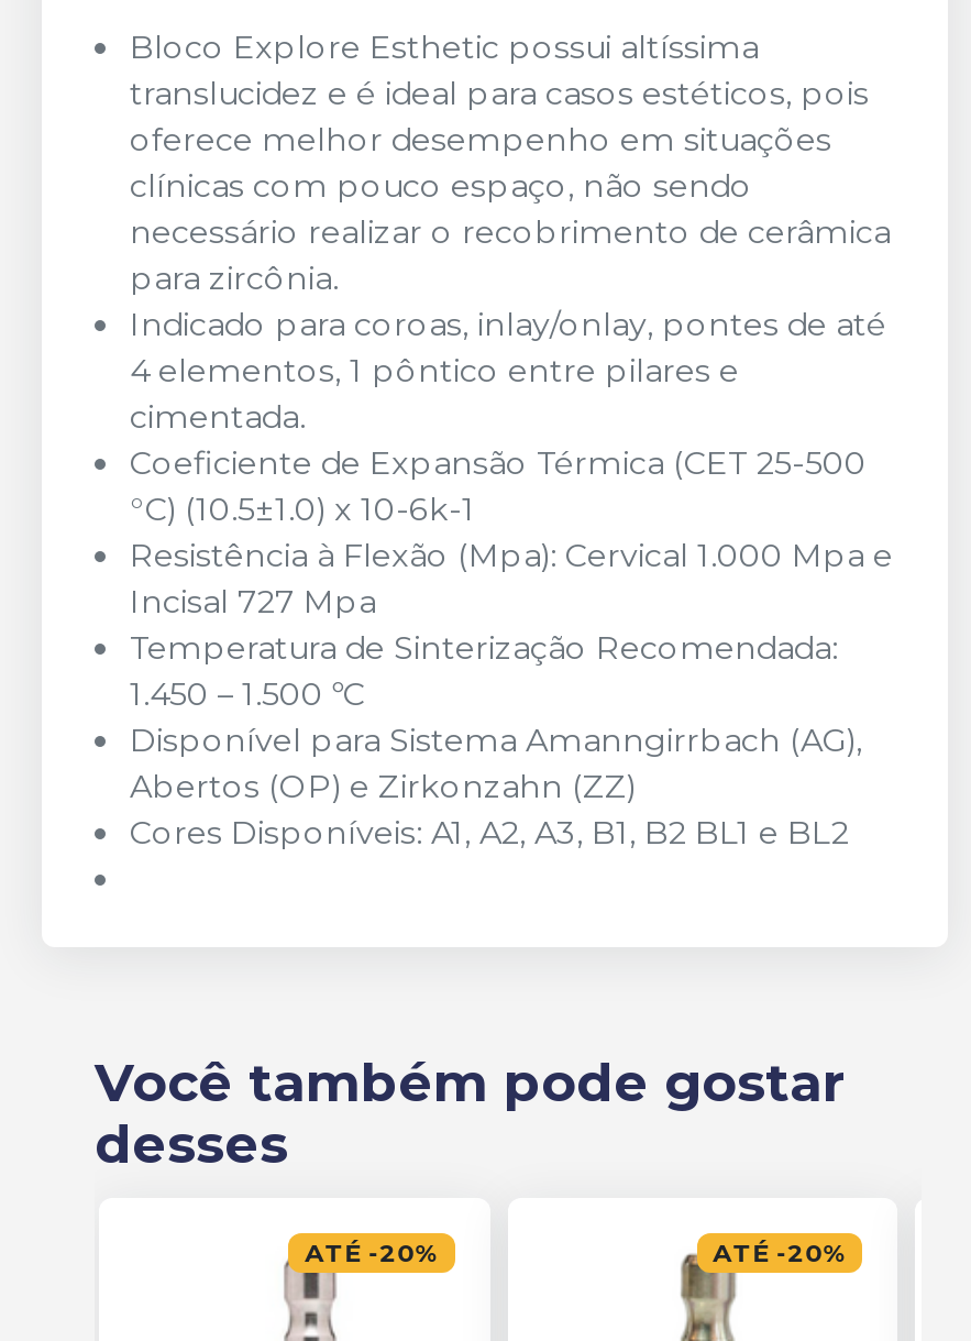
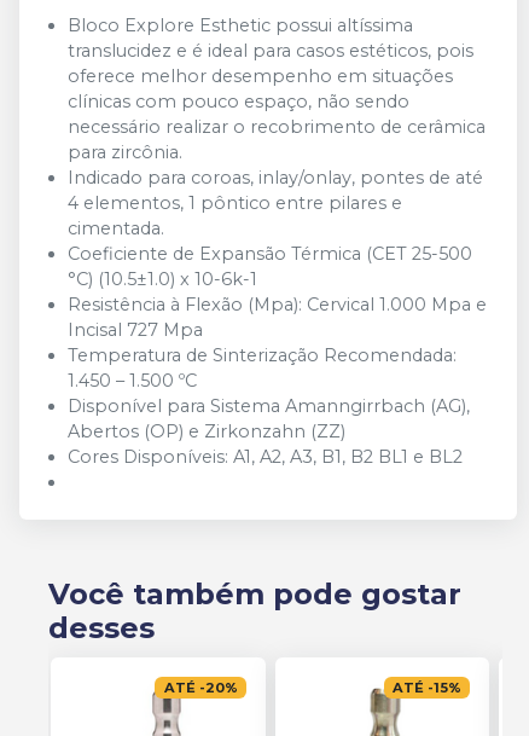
[713,1236,847,1267] ATÉ -20% -> [393,679,461,696] ATÉ -15%

